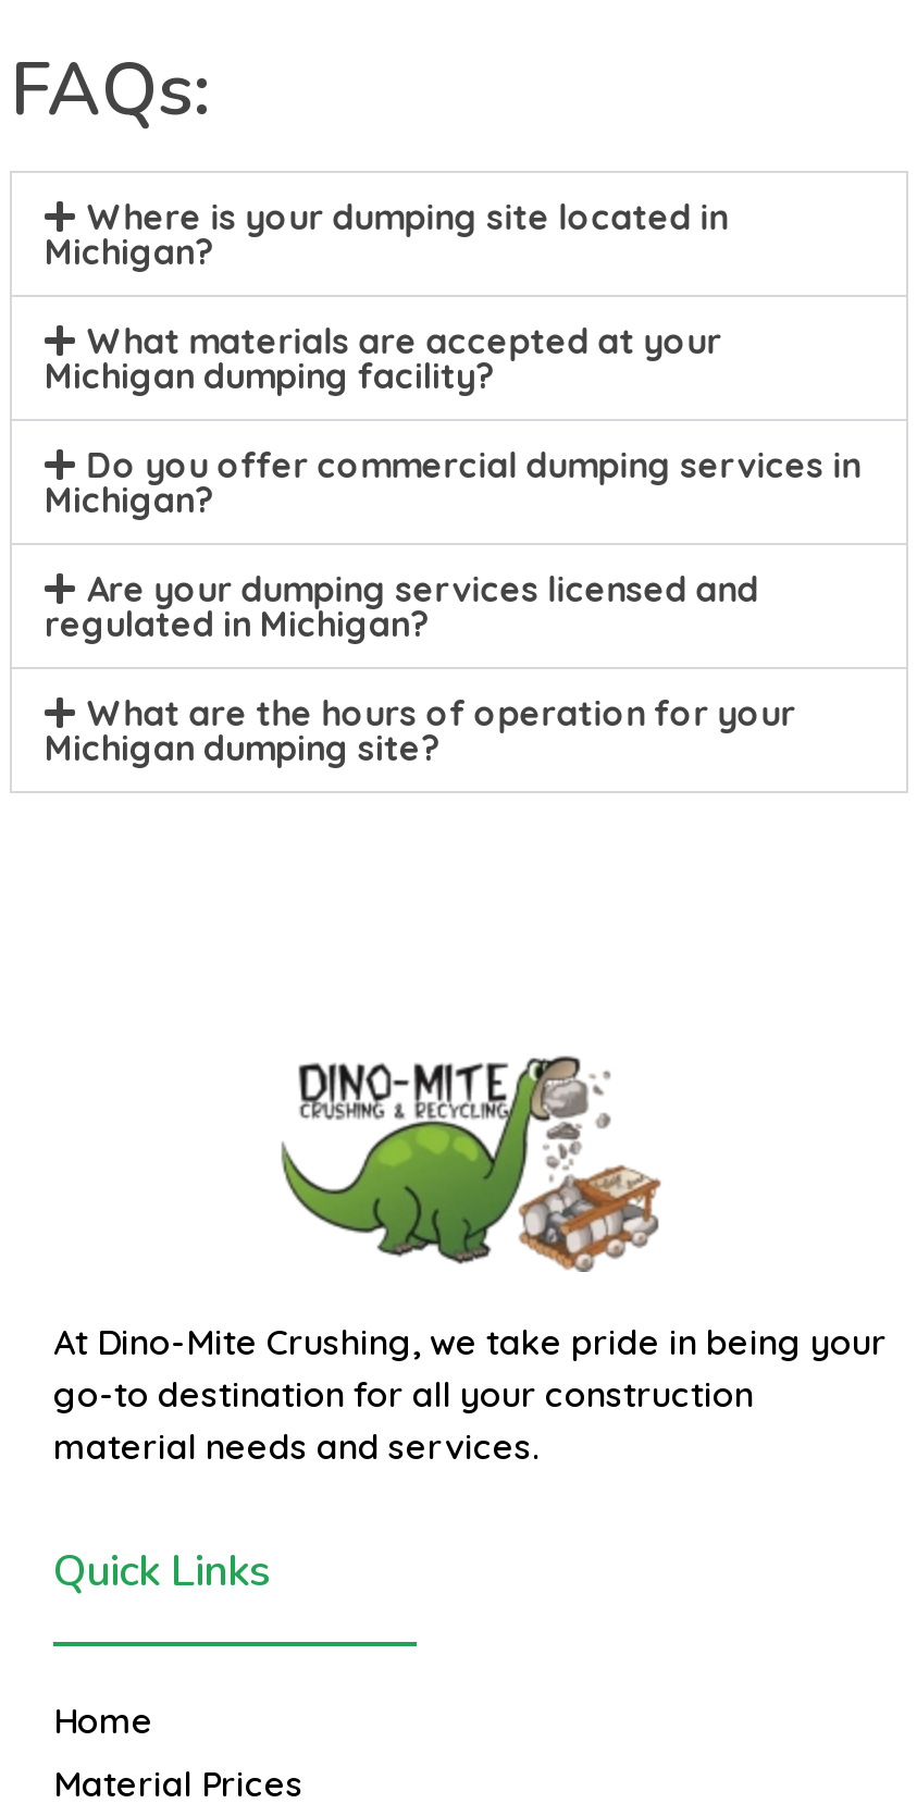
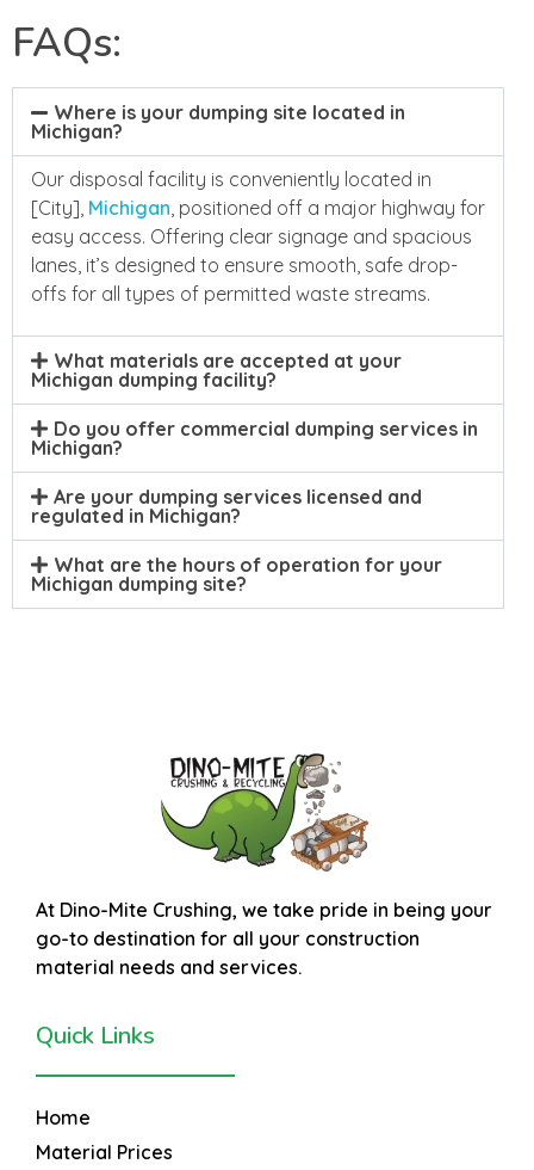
none -> [31,167,485,306] Our disposal facility is conveniently located in | [City], Michigan, positioned off a major highway for | easy access. Offering clear signage and spacious | lanes, it’s designed to ensure smooth, safe drop- | offs for all types of permitted waste streams.

